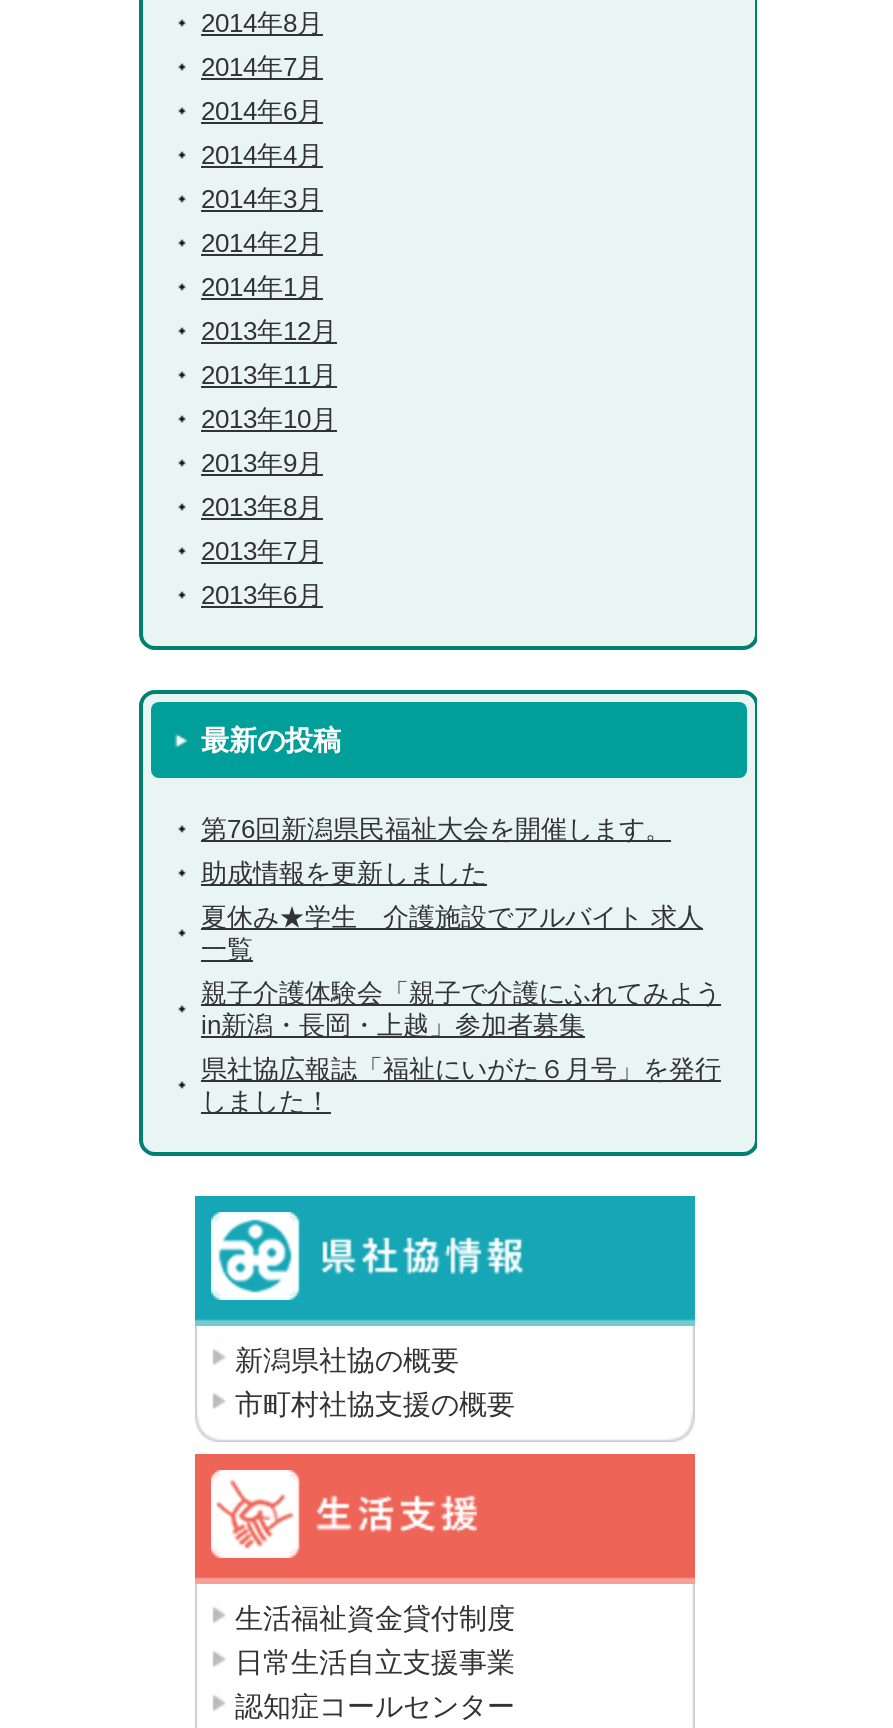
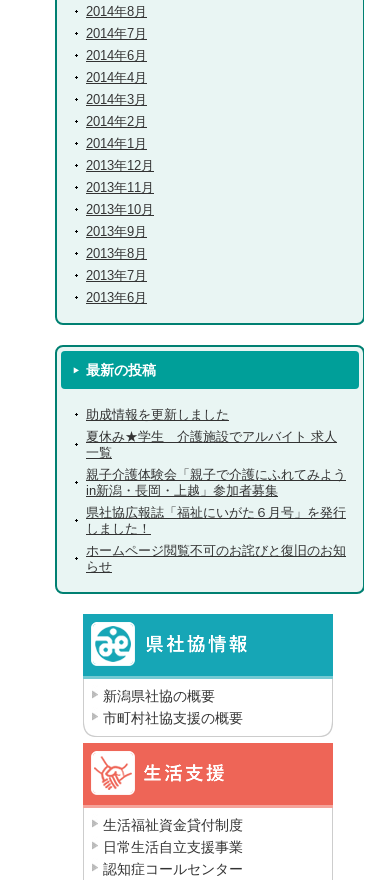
[201,814,671,844] 第76回新潟県民福祉大会を開催します。 -> none
moved [201,858,721,1116] -> [86,407,346,536]: 助成情報を更新しました | 親子介護体験会「親子で介護にふれてみよう | in新潟・長岡・上越」参加者募集 | 県社協広報誌「福祉にいがた６月号」を発行 | しました！
none -> [86,543,346,574] ホームページ閲覧不可のお詫びと復旧のお知 | らせ

